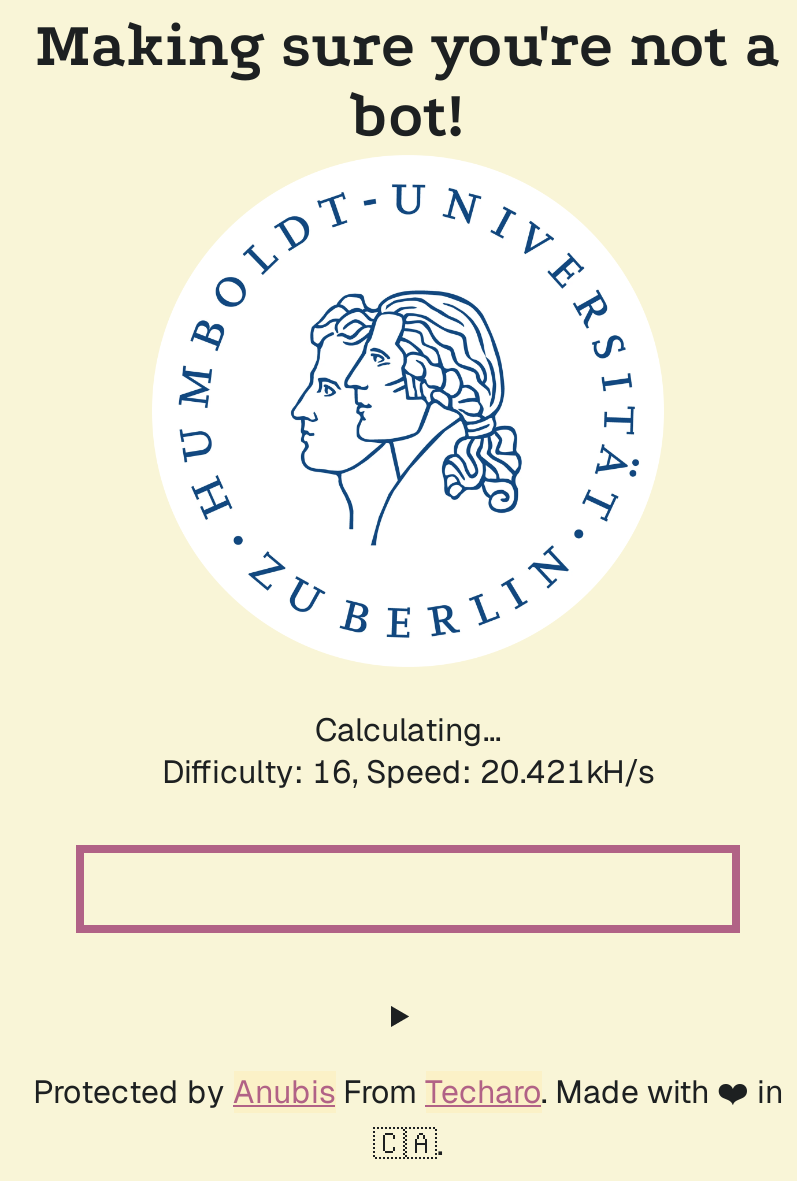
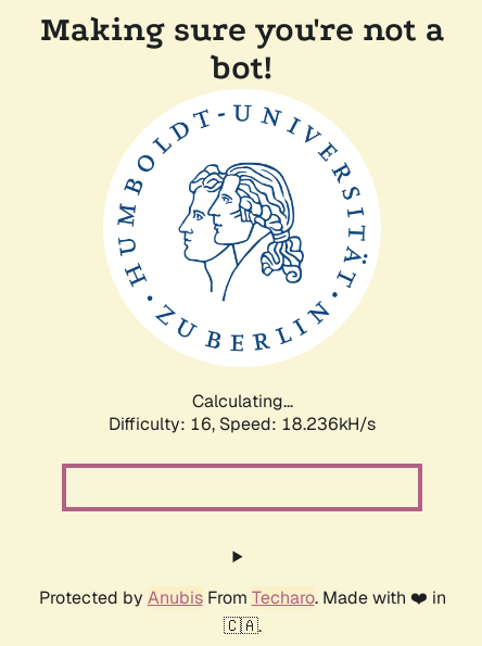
[162,751,654,793] Difficulty: 16, Speed: 20.421kH/s -> [109,413,376,435] Difficulty: 16, Speed: 18.236kH/s

